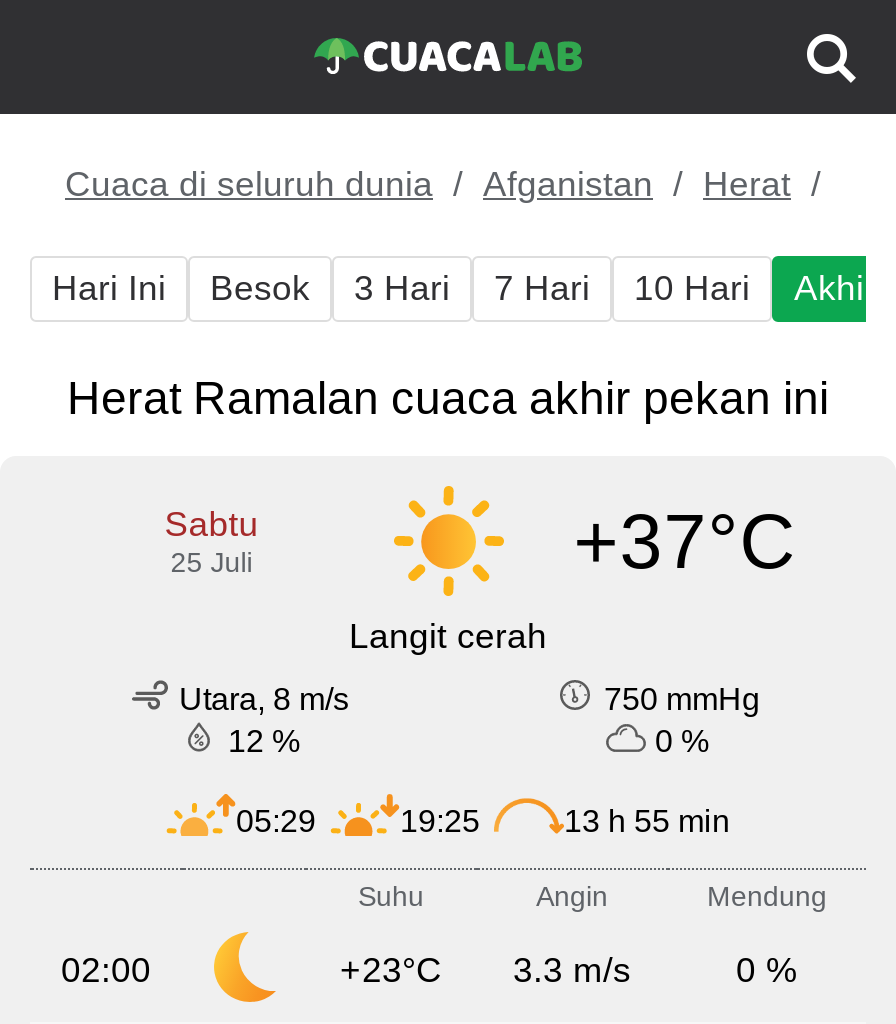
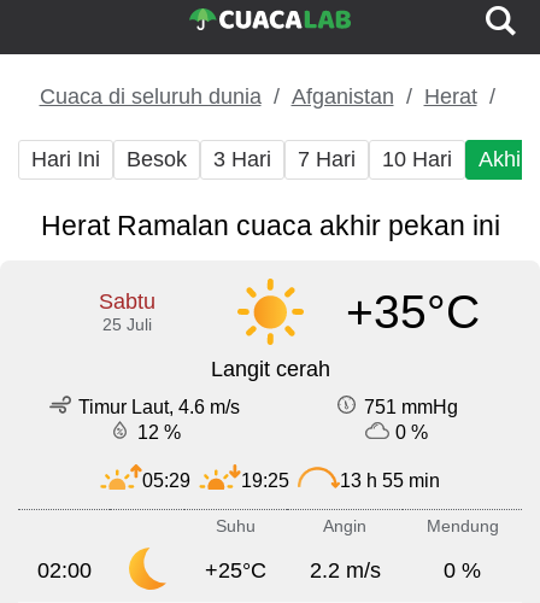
[574,498,796,584] +37°C -> [346,286,479,337] +35°C
[179,683,760,717] Utara, 8 m/s | 750 mmHg -> [78,397,458,418] Timur Laut, 4.6 m/s | 751 mmHg
[340,951,631,991] +23°C | 3.3 m/s -> [205,559,380,583] +25°C | 2.2 m/s

